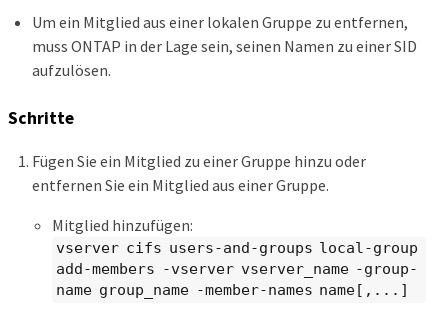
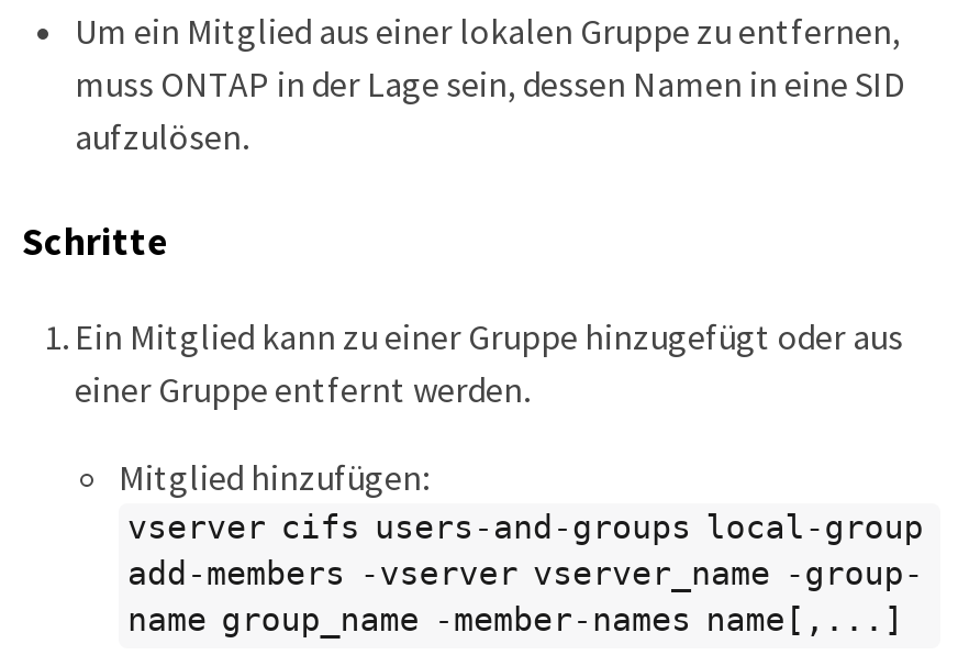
[32,36,417,56] muss ONTAP in der Lage sein, seinen Namen zu einer SID -> [75,62,905,106] muss ONTAP in der Lage sein, dessen Namen in eine SID
[32,151,366,195] Fügen Sie ein Mitglied zu einer Gruppe hinzu oder | entfernen Sie ein Mitglied aus einer Gruppe. -> [75,314,903,411] Ein Mitglied kann zu einer Gruppe hinzugefügt oder aus | einer Gruppe entfernt werden.

